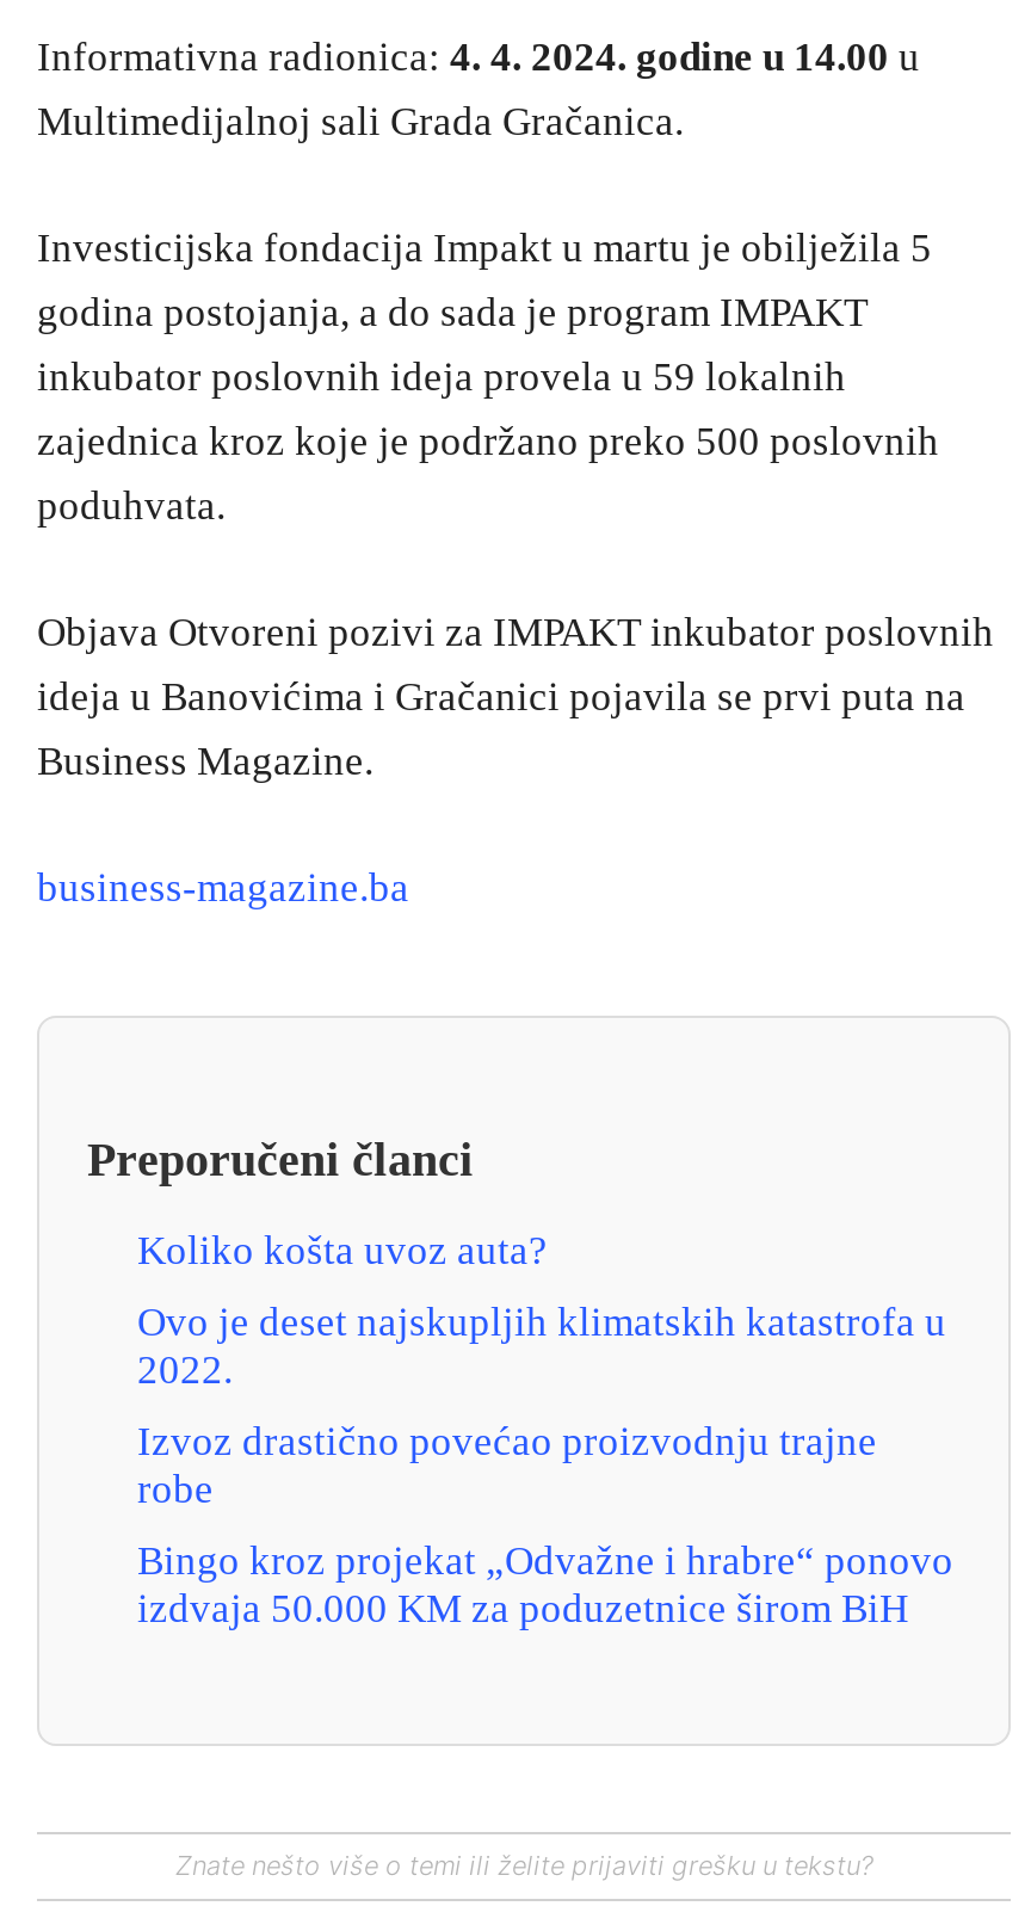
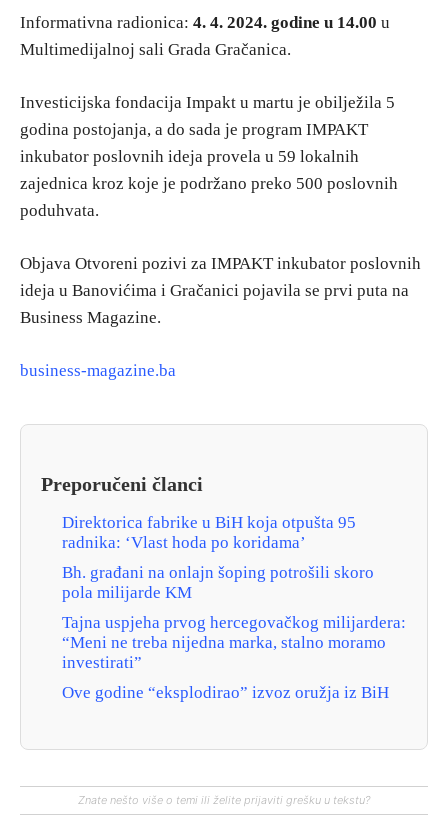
[137,1229,548,1275] Koliko košta uvoz auta? -> [62,513,356,552] Direktorica fabrike u BiH koja otpušta 95 | radnika: ‘Vlast hoda po koridama’
[137,1301,946,1394] Ovo je deset najskupljih klimatskih katastrofa u | 2022. -> [62,563,374,602] Bh. građani na onlajn šoping potrošili skoro | pola milijarde KM
[137,1420,877,1513] Izvoz drastično povećao proizvodnju trajne | robe -> [62,613,406,672] Tajna uspjeha prvog hercegovačkog milijardera: | “Meni ne treba nijedna marka, stalno moramo | investirati”
[137,1540,953,1633] Bingo kroz projekat „Odvažne i hrabre“ ponovo | izdvaja 50.000 KM za poduzetnice širom BiH -> [62,683,389,702] Ove godine “eksplodirao” izvoz oružja iz BiH

